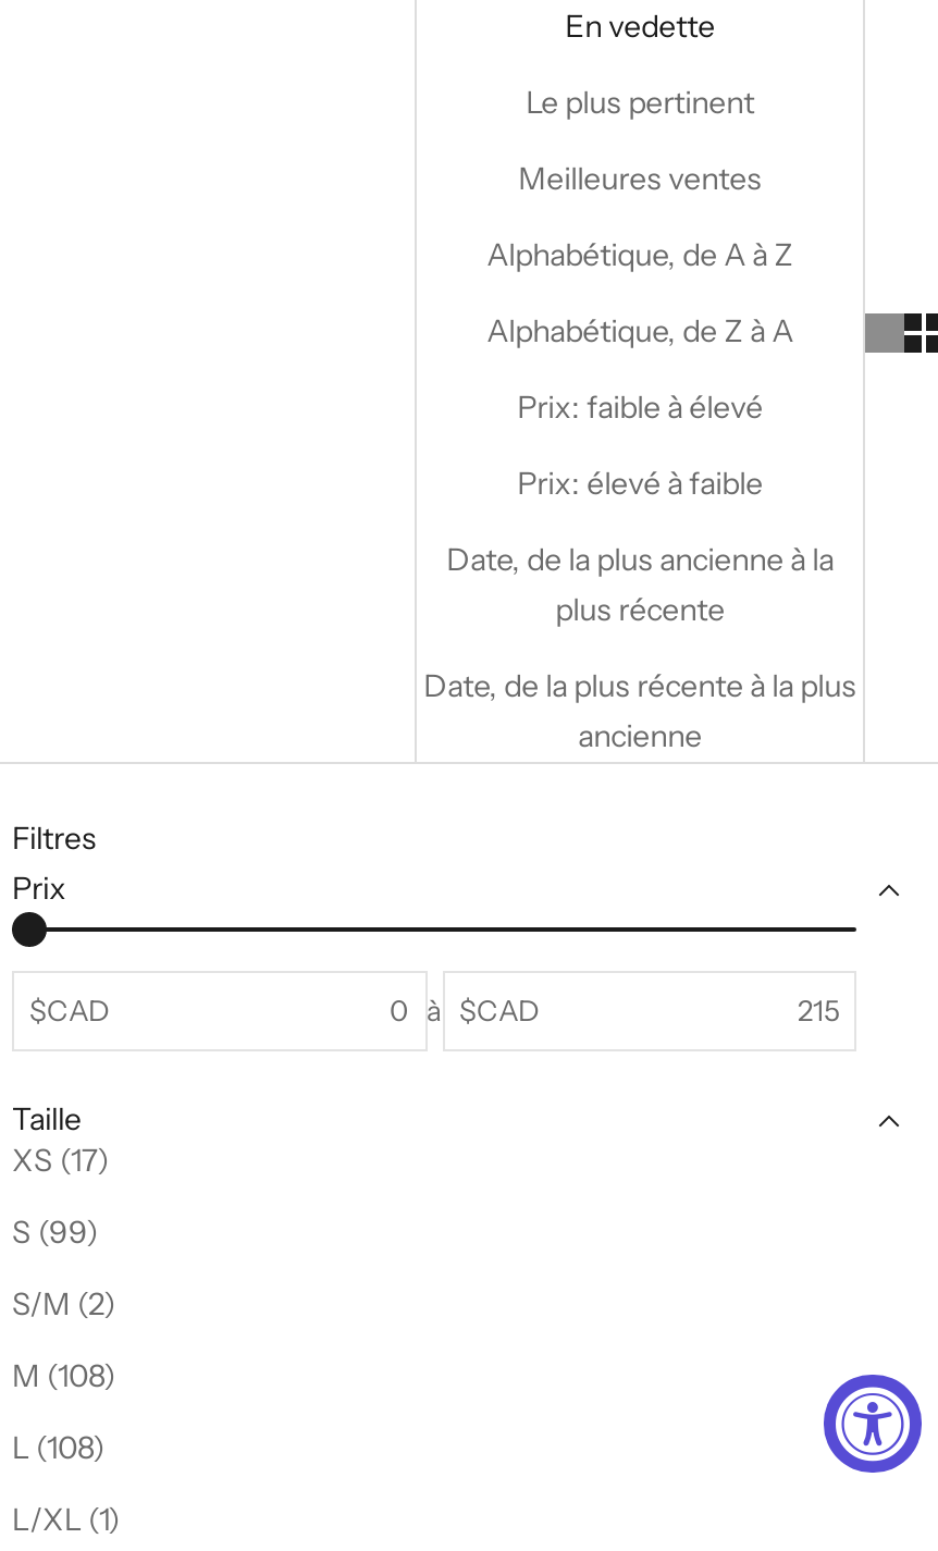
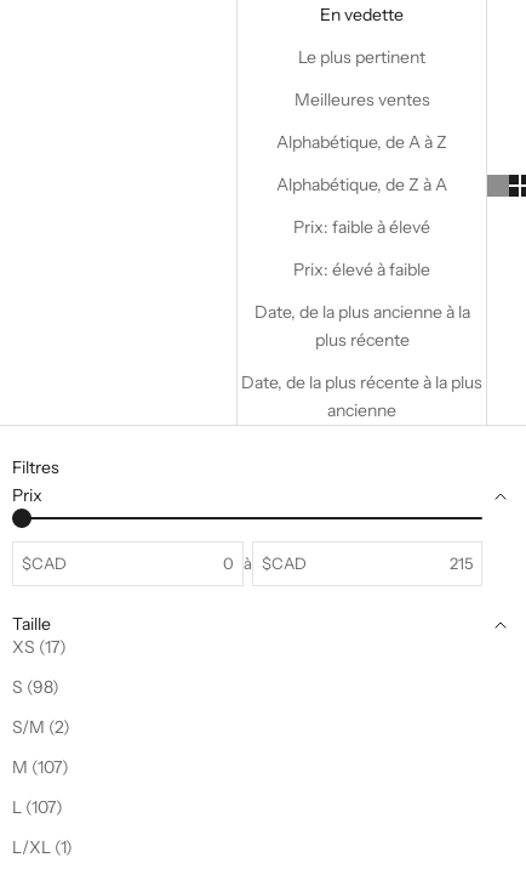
[12,1213,99,1252] S (99) -> [12,676,59,698] S (98)
[12,1357,116,1396] M (108) -> [12,756,69,778] M (107)
[822,1371,924,1476] [image] -> none
[12,1428,106,1468] L (108) -> [12,796,63,818] L (107)

